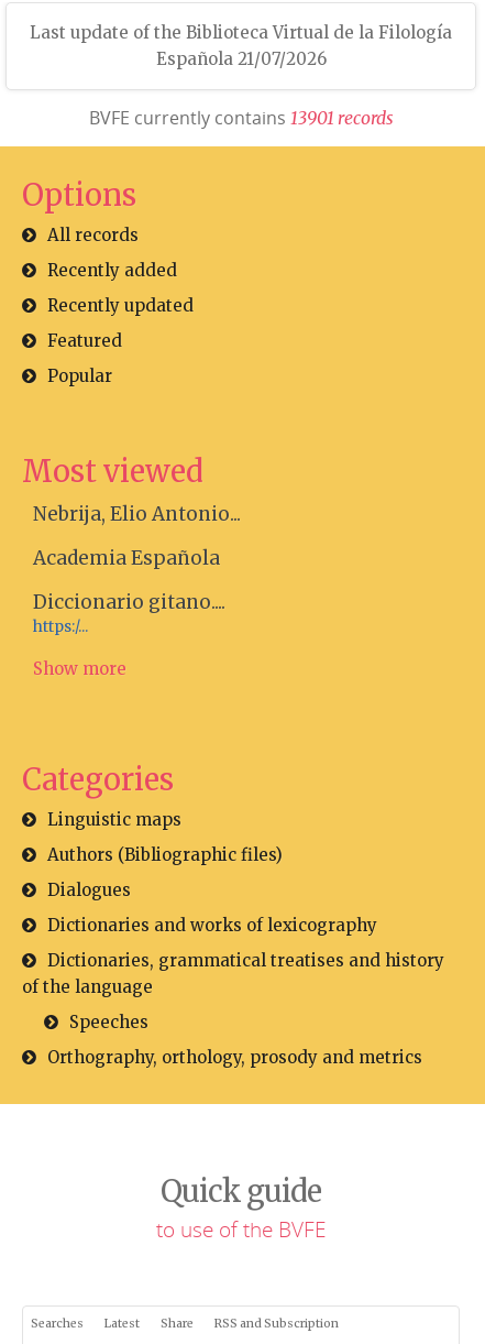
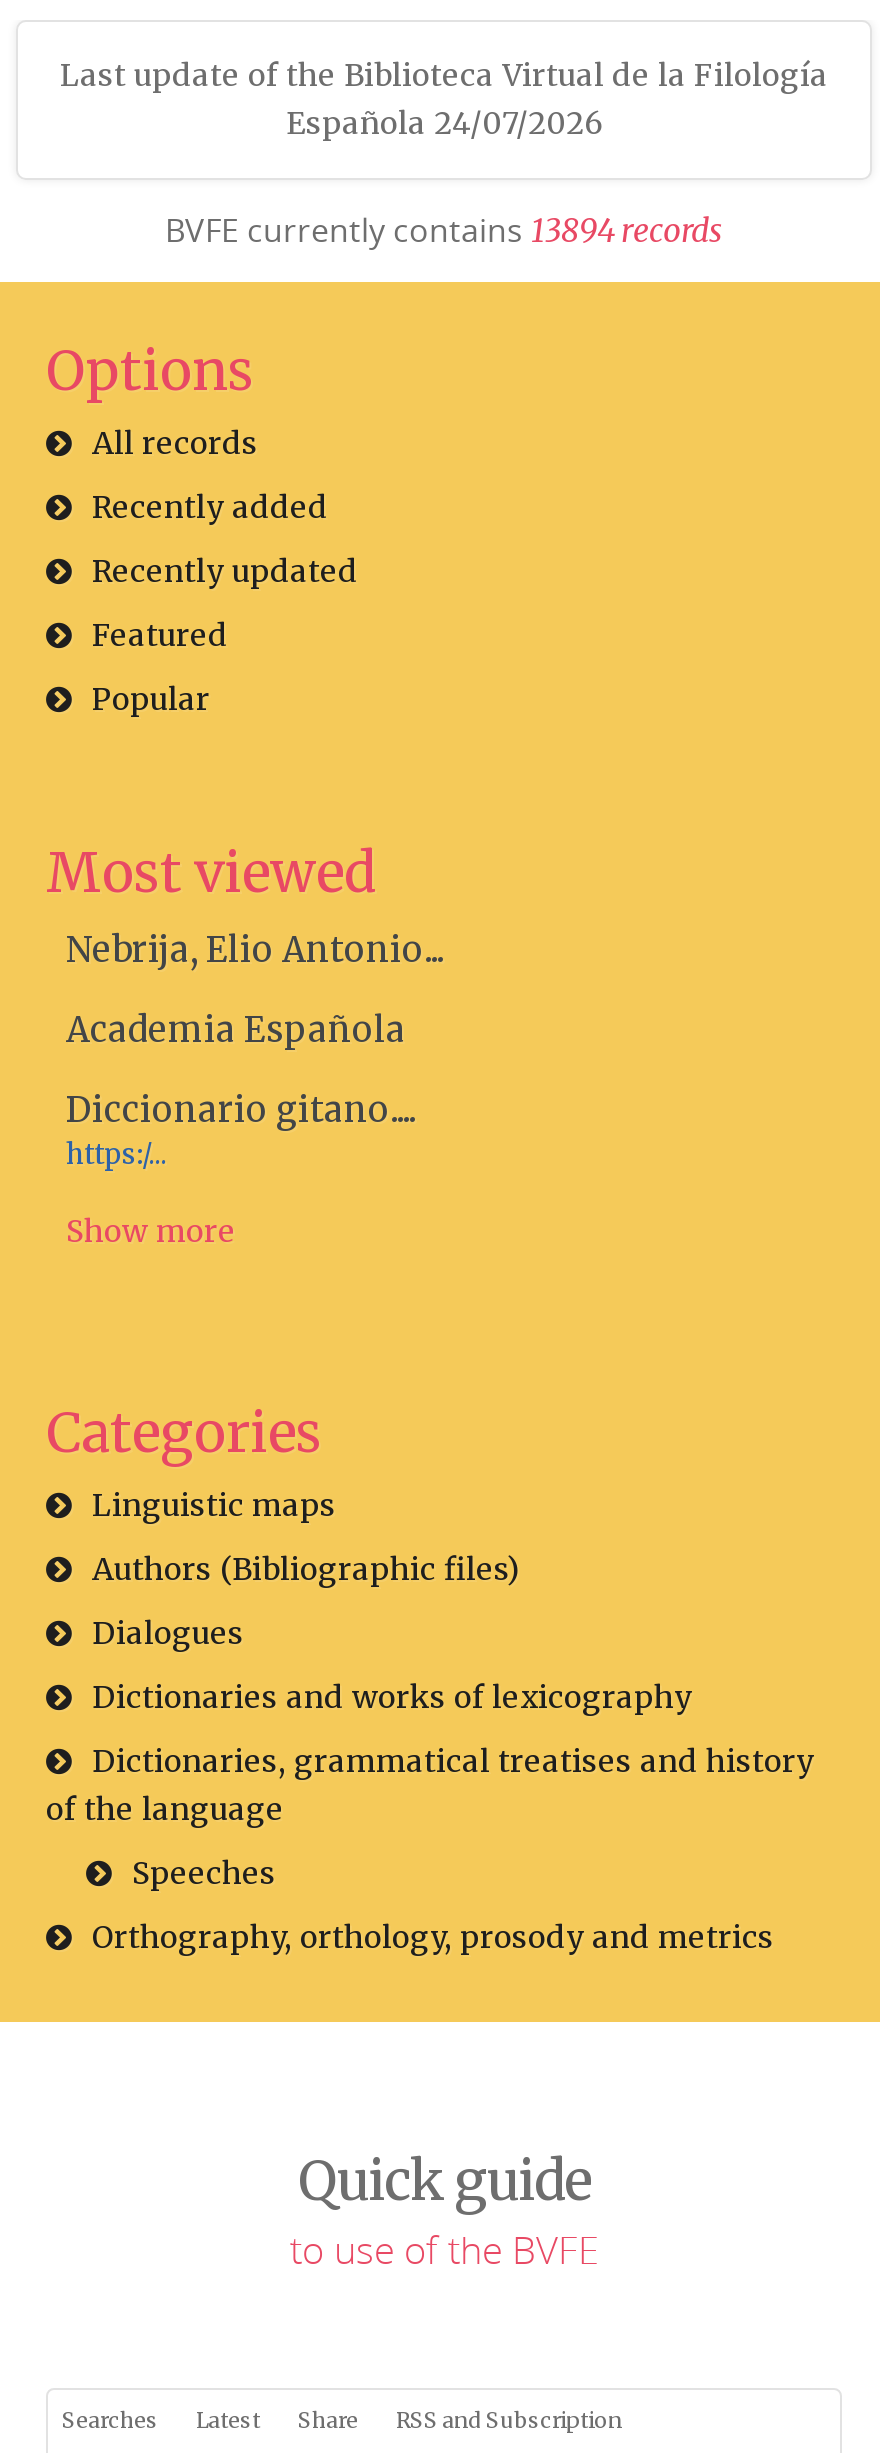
[156,48,326,69] Española 21/07/2026 -> [286,104,602,142] Española 24/07/2026
[89,106,393,130] BVFE currently contains 13901 r ecords -> [165,208,723,252] BVFE currently contains 13894 r ecords

